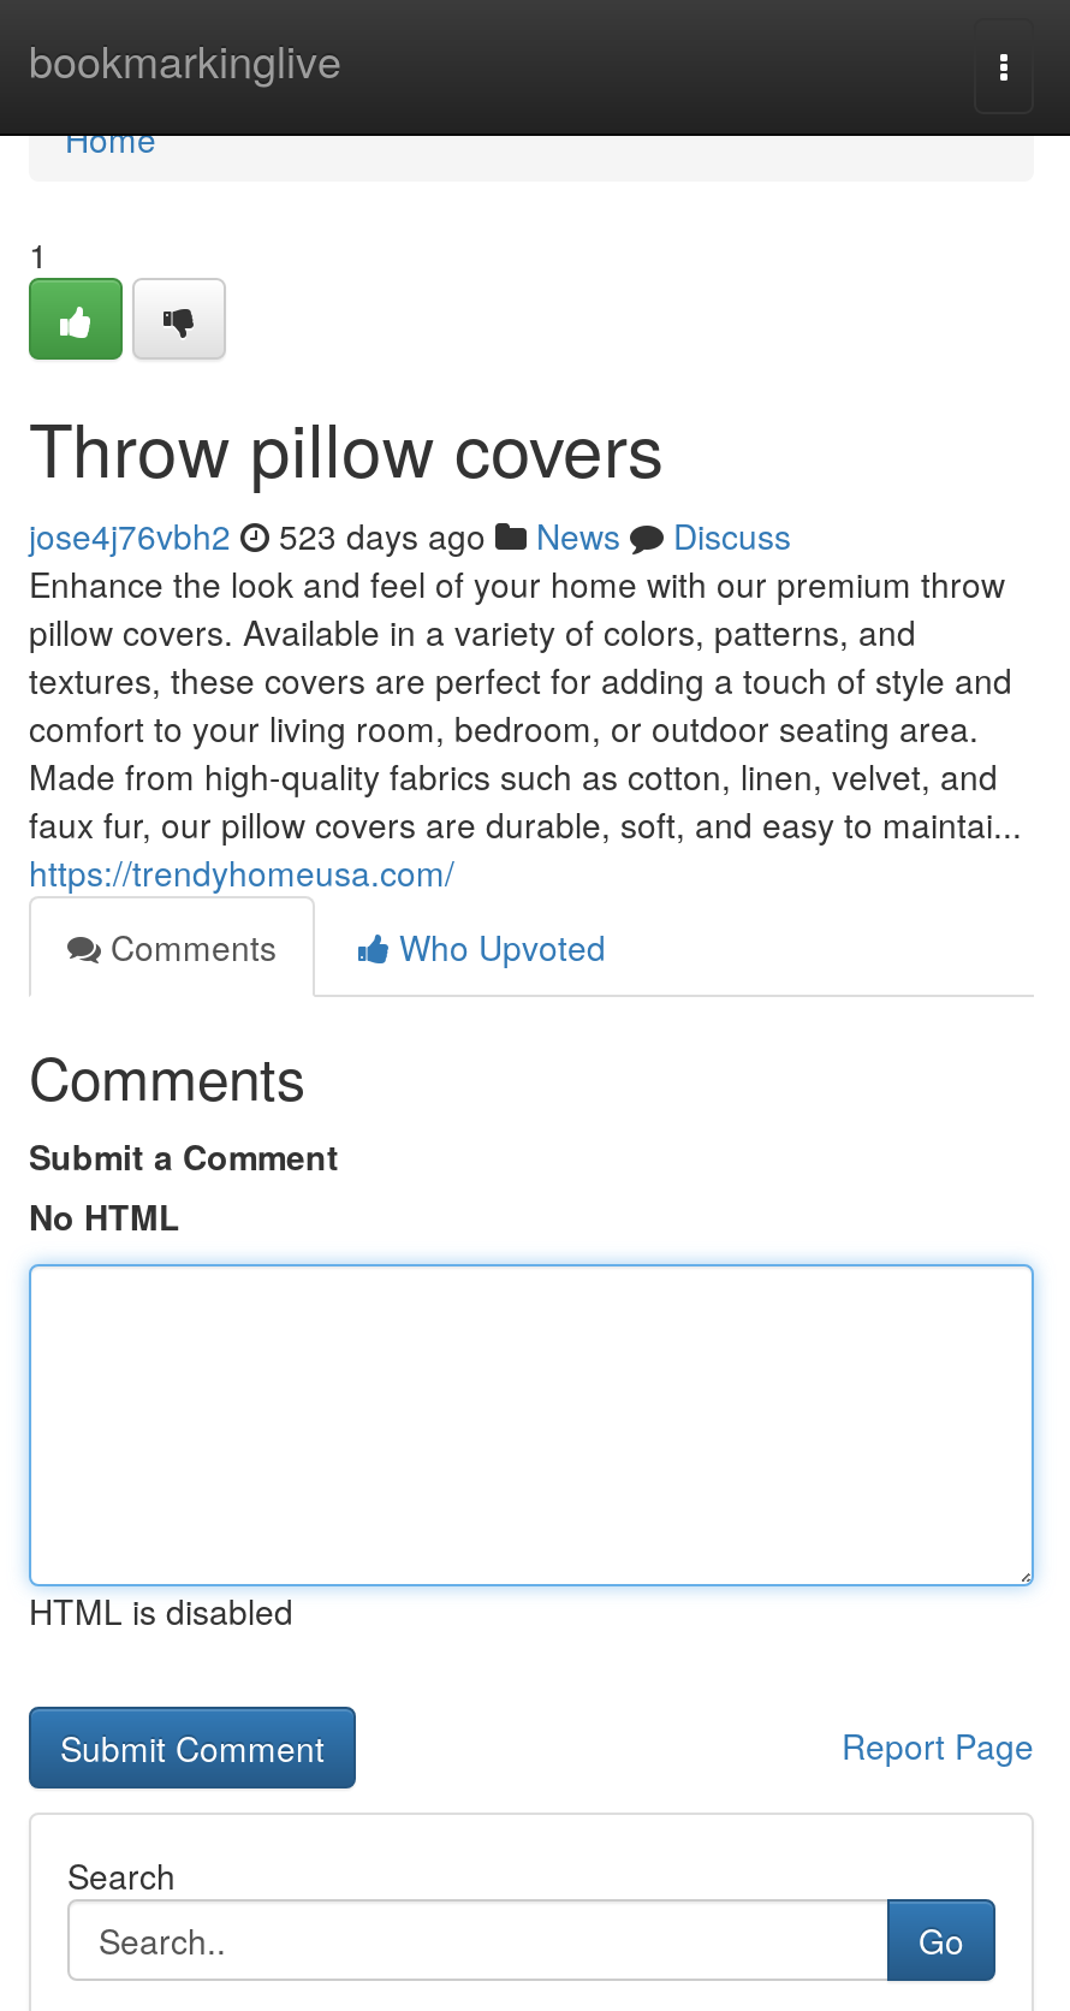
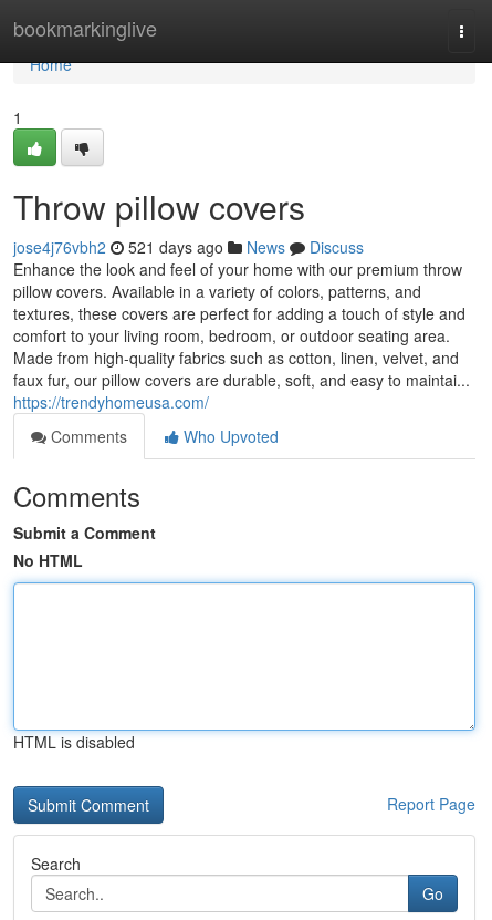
[29,511,791,559] jose4j76vbh2 523 days ago News Discuss -> [13,236,364,258] jose4j76vbh2 521 days ago News Discuss

